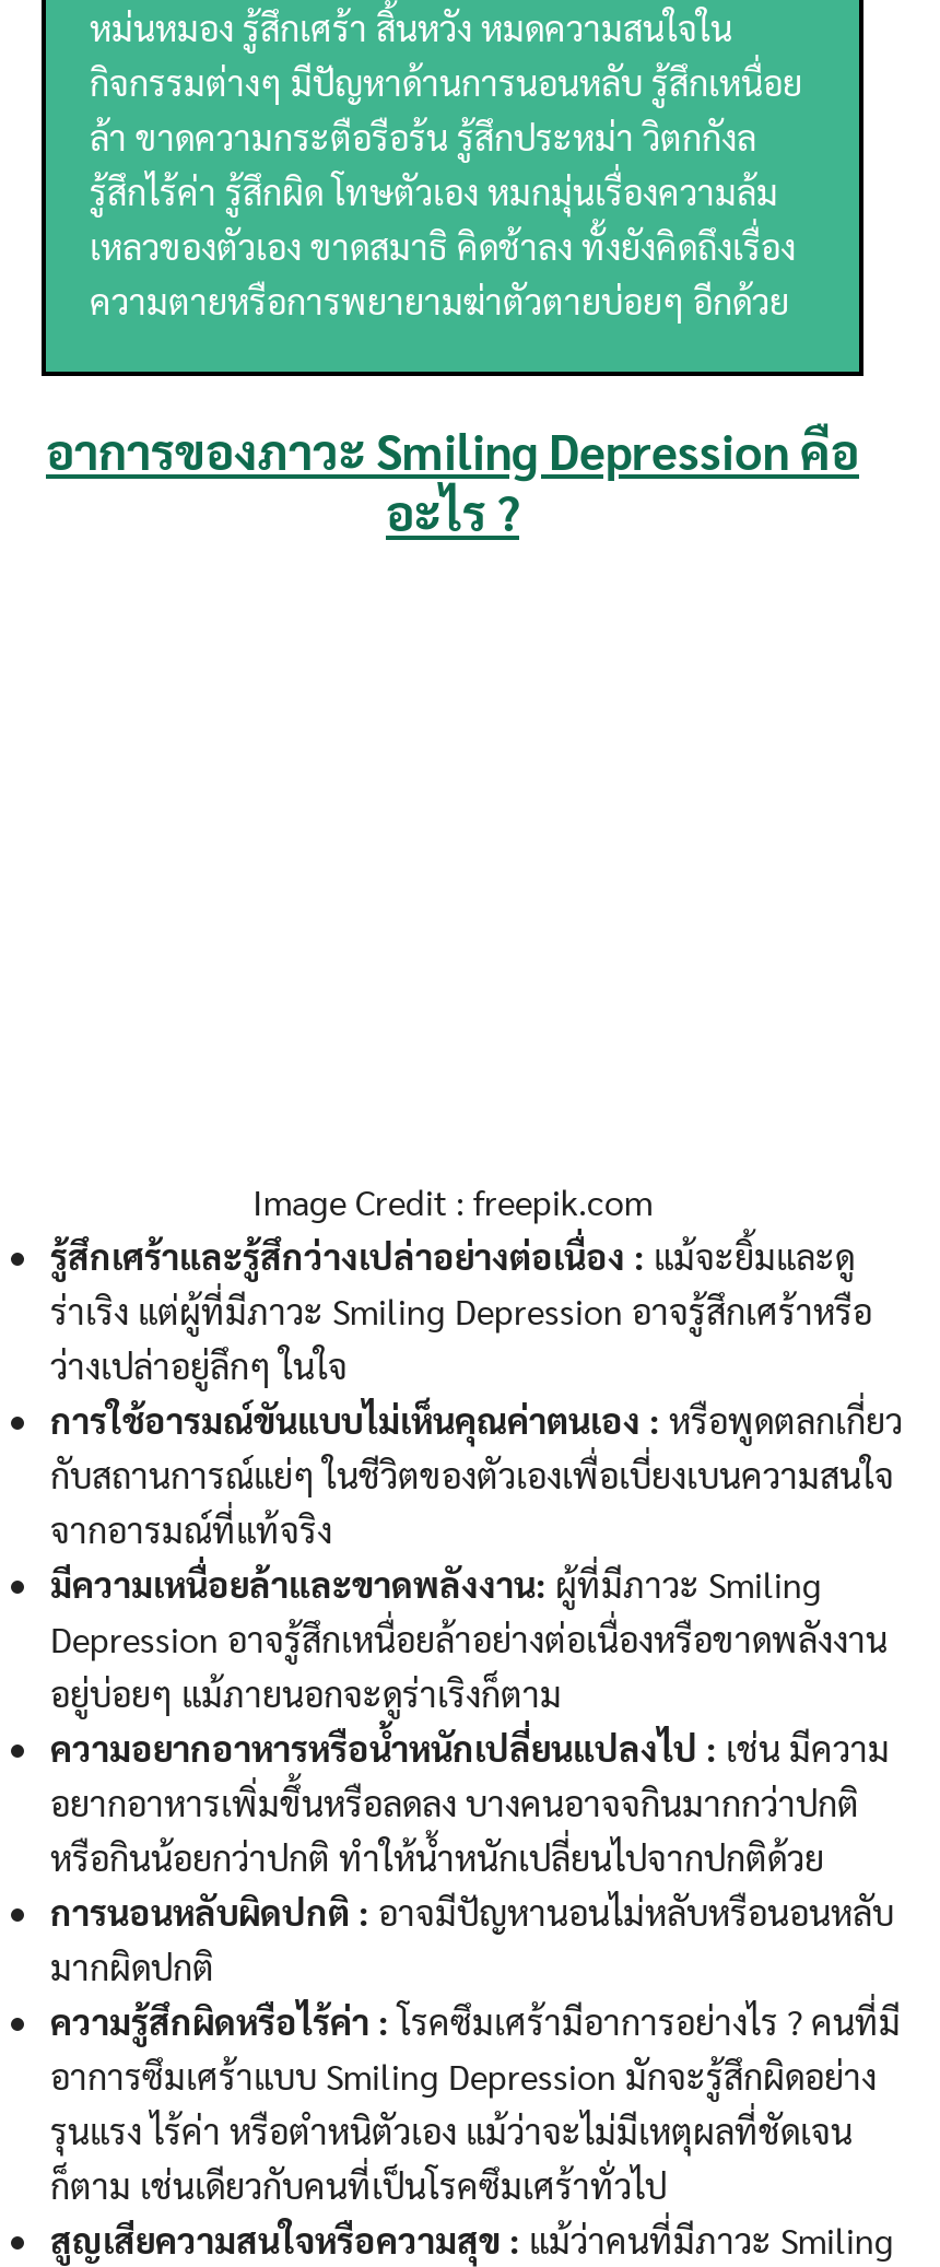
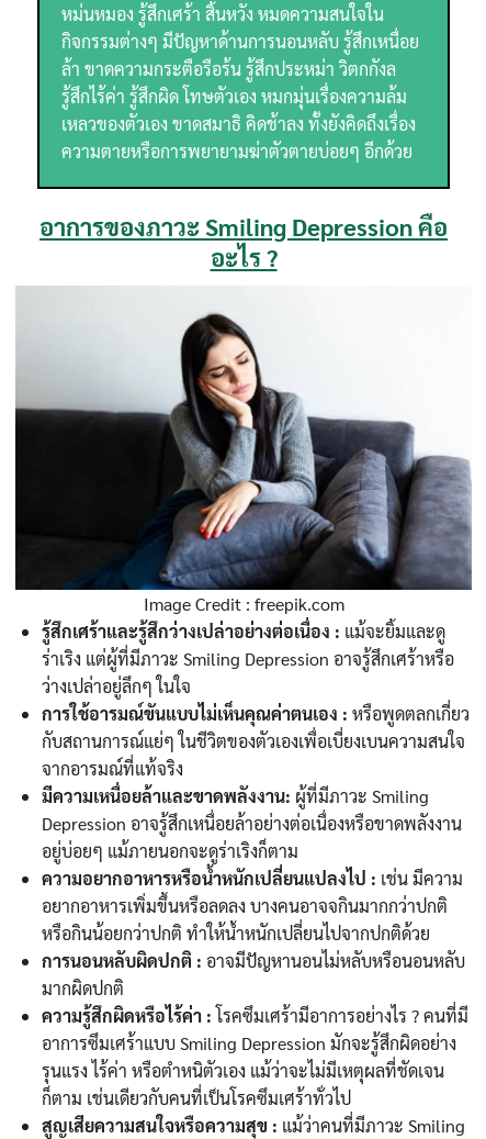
none -> [14,286,473,591] [image]

